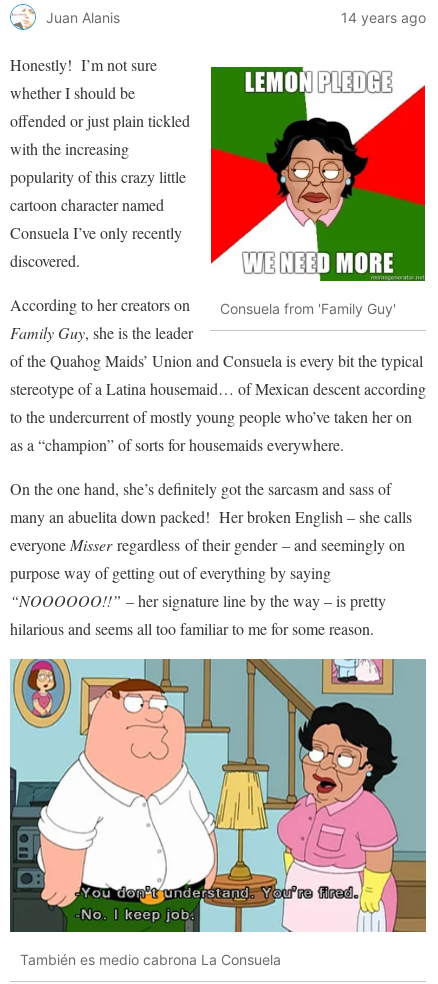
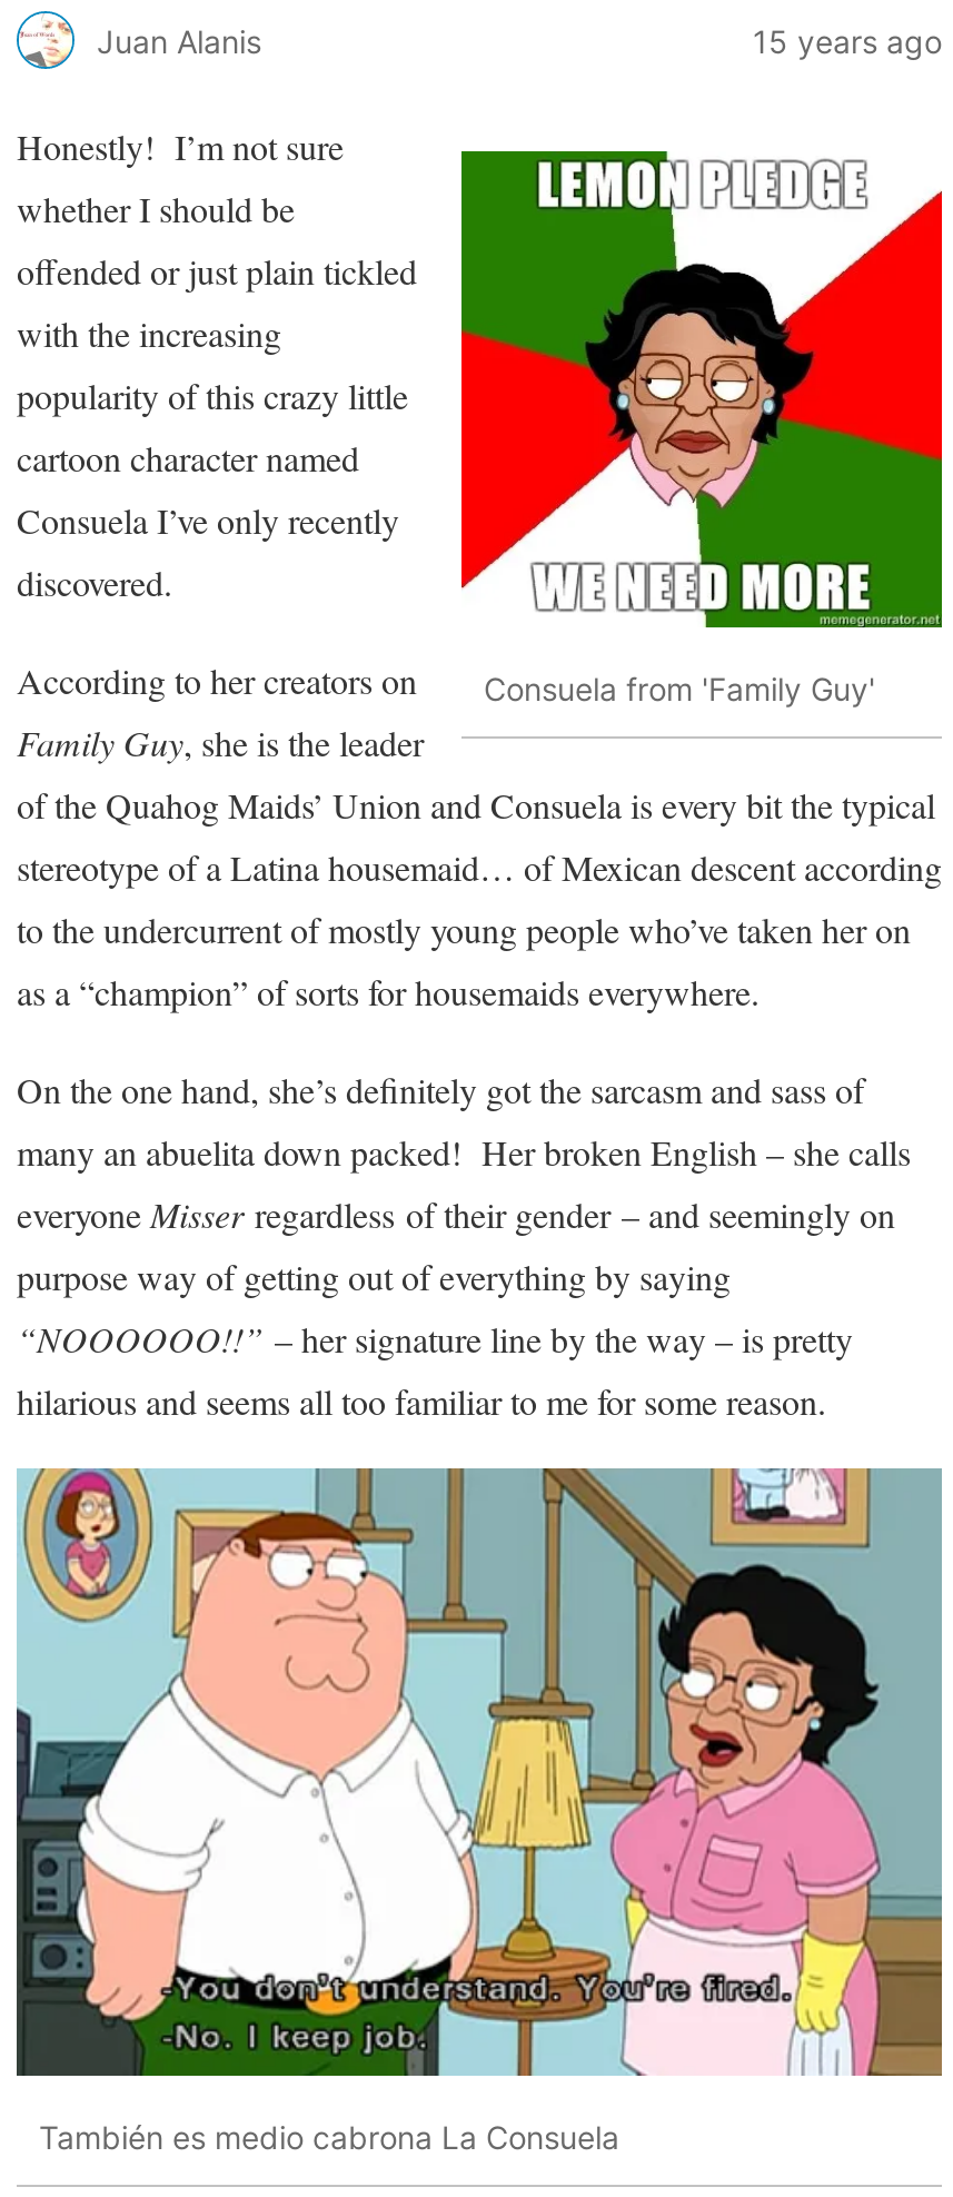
[341,8,426,25] 14 years ago -> [753,21,942,59] 15 years ago

